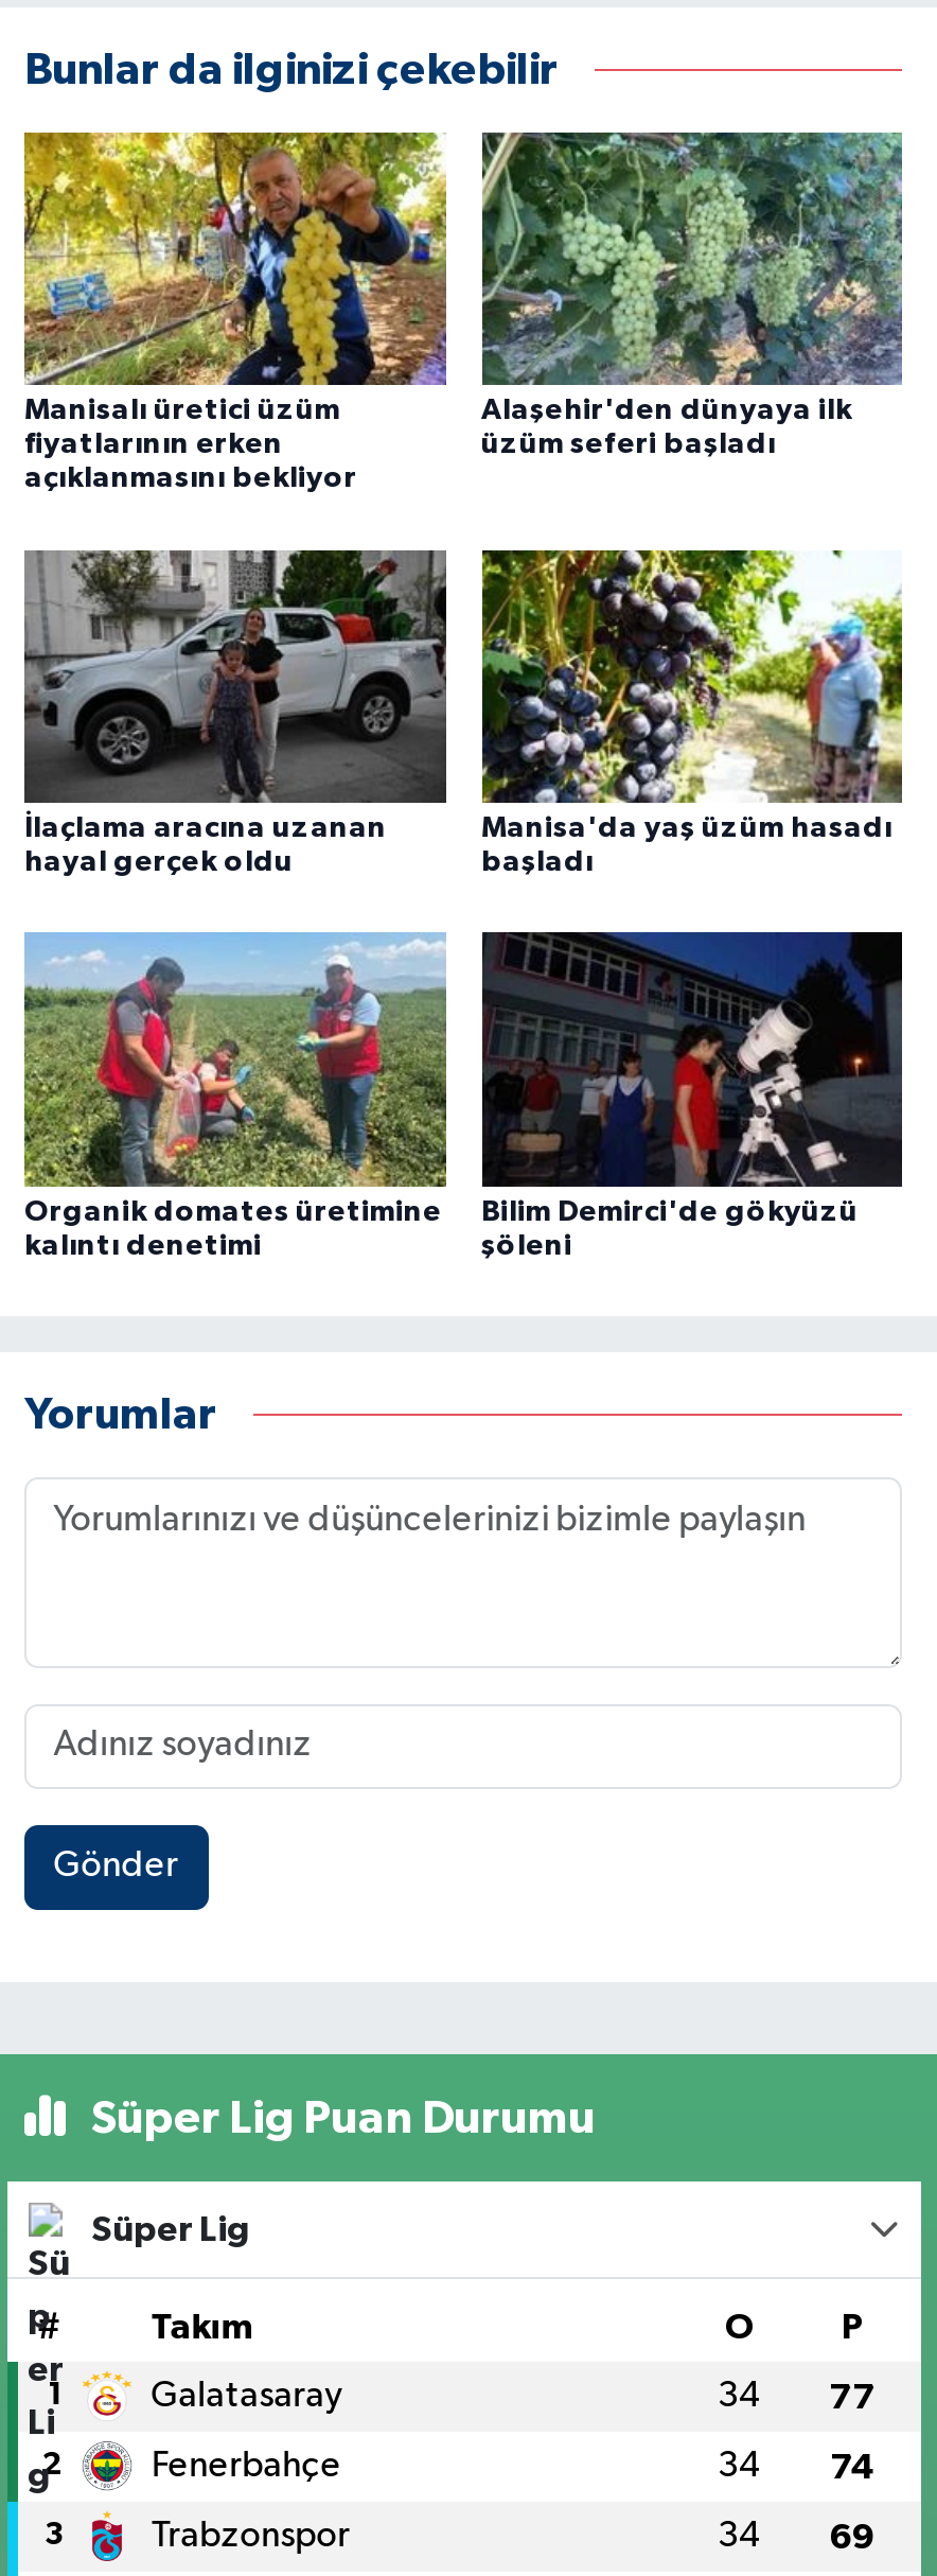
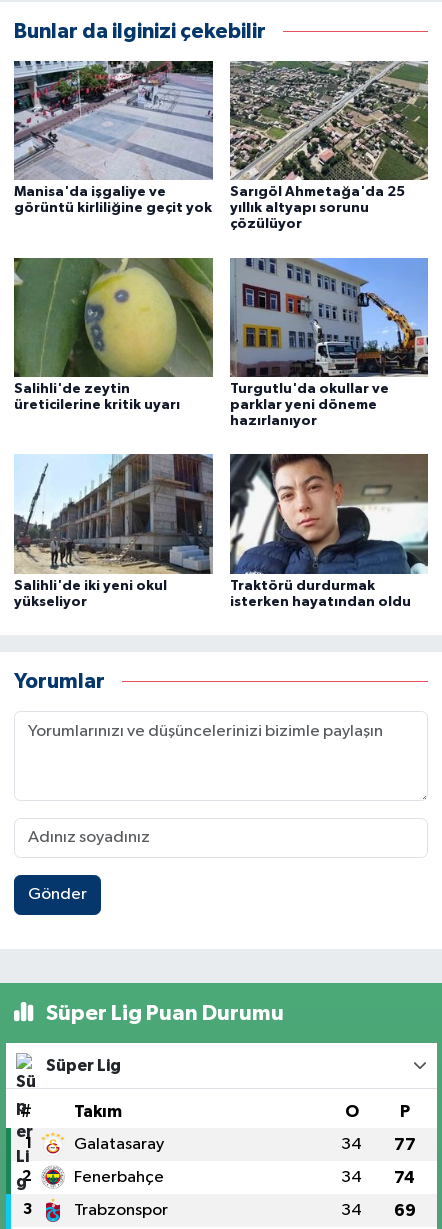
[22,130,448,493] [image] | Manisalı üretici üzüm | fiyatlarının erken | açıklanmasını bekliyor -> [13,60,214,215] [image] | Manisa'da işgaliye ve | görüntü kirliliğine geçit yok
[481,130,902,459] [image] | Alaşehir'den dünyaya ilk | üzüm seferi başladı -> [229,60,428,231] [image] | Sarıgöl Ahmetağa'da 25 | yıllık altyapı sorunu | çözülüyor
[24,550,446,877] [image] | İlaçlama aracına uzanan | hayal gerçek oldu -> [14,257,214,412] [image] | Salihli'de zeytin | üreticilerine kritik uyarı
[480,548,904,877] [image] | Manisa'da yaş üzüm hasadı | başladı -> [229,257,429,428] [image] | Turgutlu'da okullar ve | parklar yeni döneme | hazırlanıyor
[22,932,446,1261] [image] | Organik domates üretimine | kalıntı denetimi -> [14,453,213,609] [image] | Salihli'de iki yeni okul | yükseliyor
[481,930,904,1261] [image] | Bilim Demirci'de gökyüzü | şöleni -> [229,453,429,609] [image] | Traktörü durdurmak | isterken hayatından oldu

